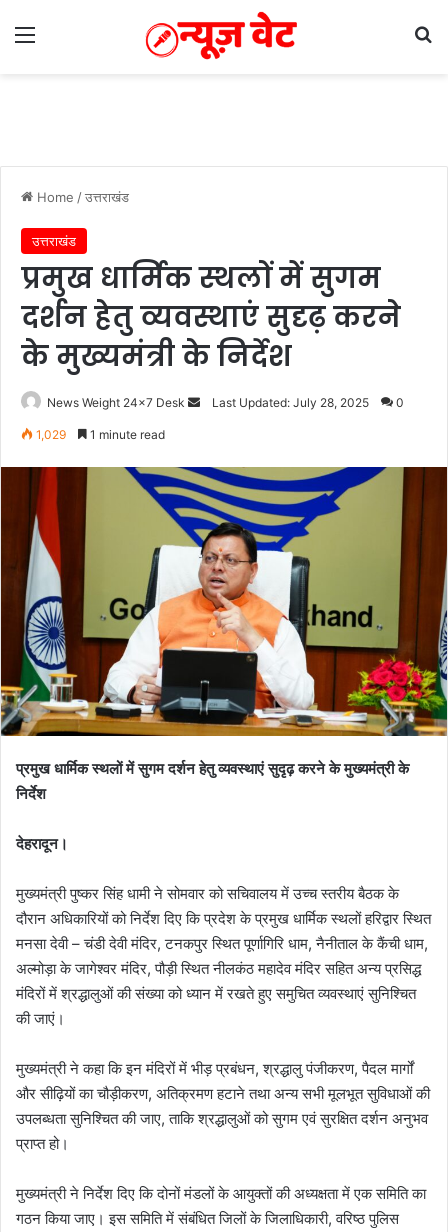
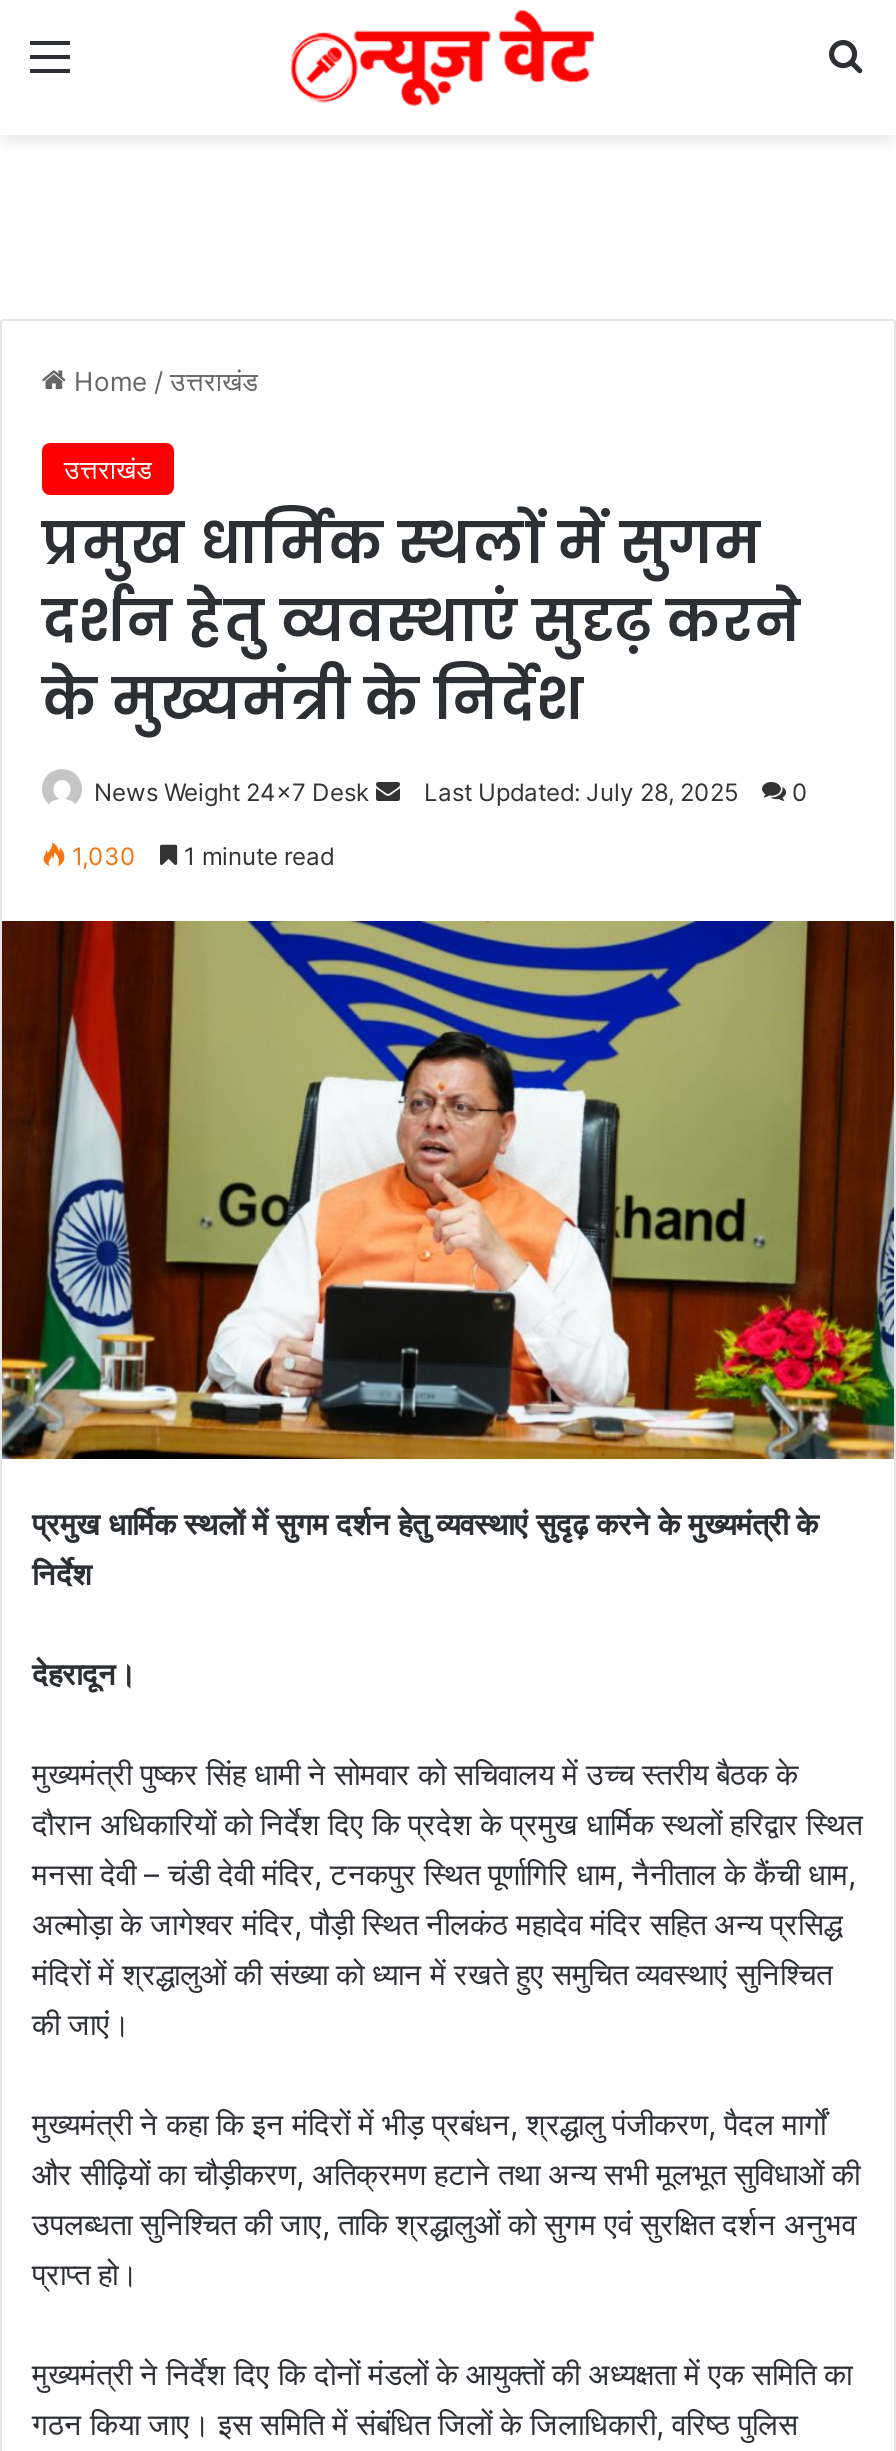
[33,427,165,442] 1,029 1 minute read -> [66,841,334,871] 1,030 1 minute read

